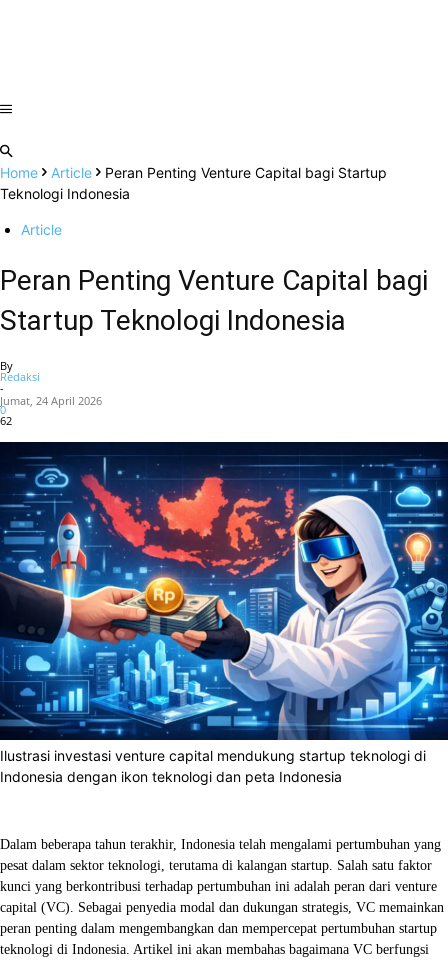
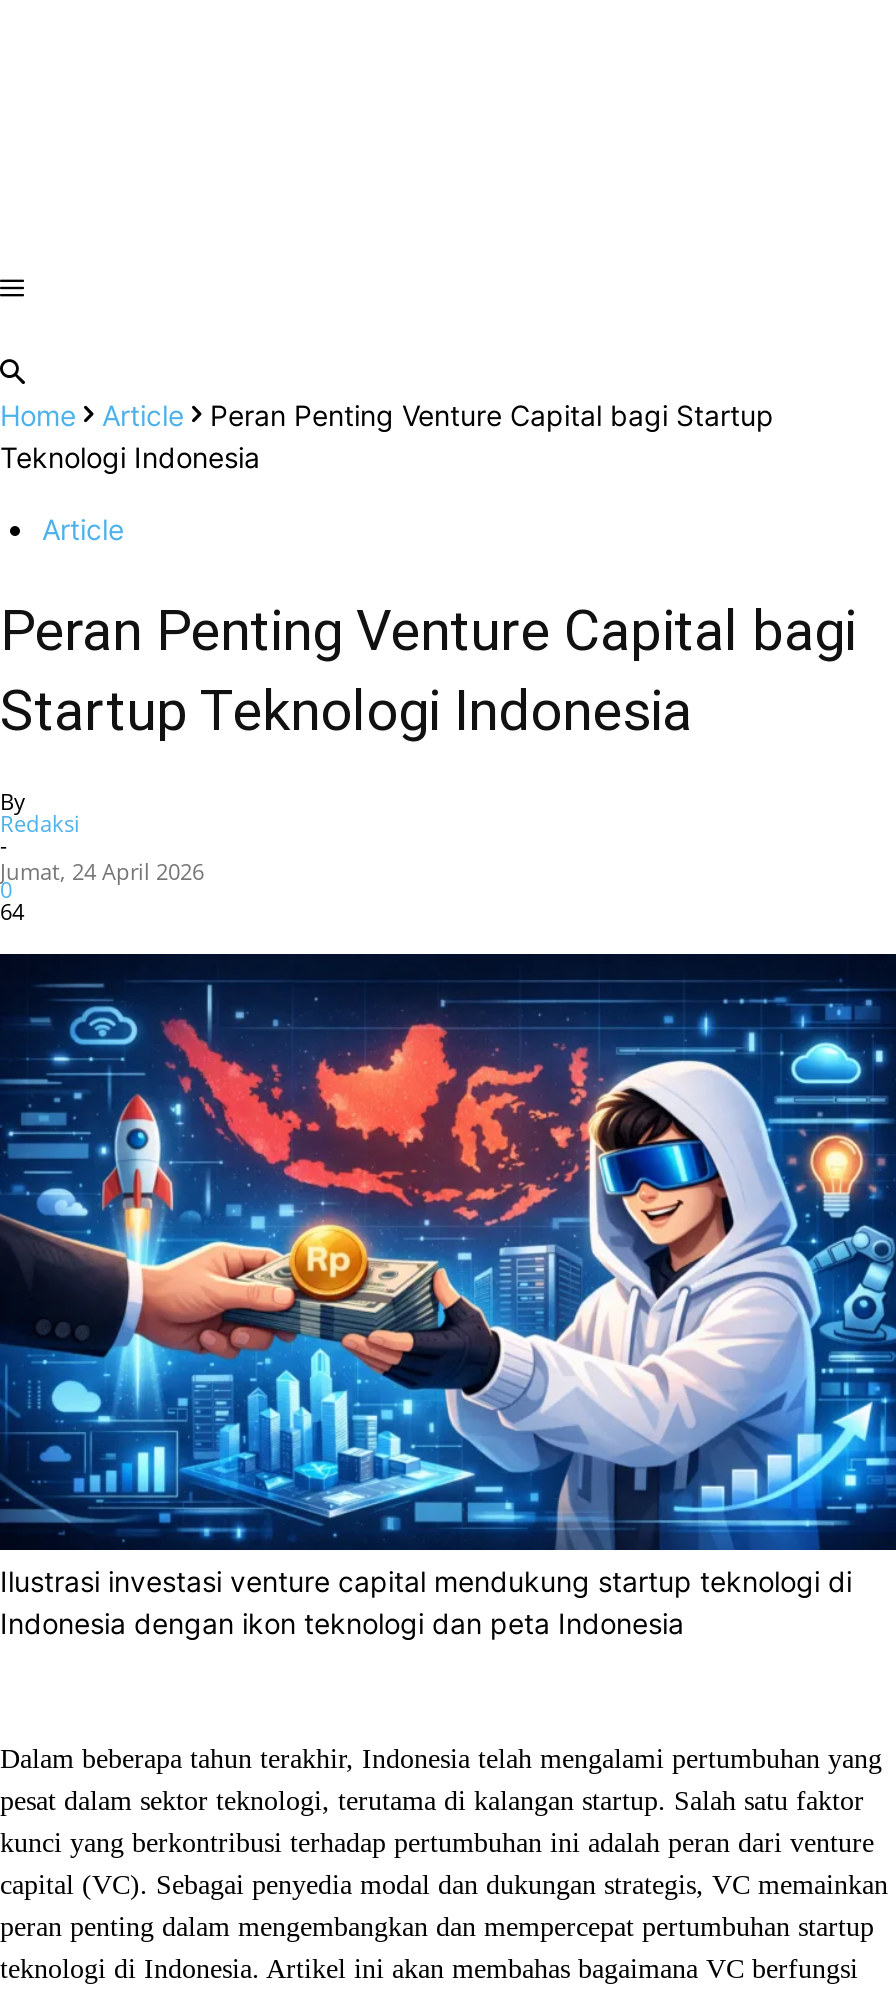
[0,412,12,427] 62 -> [0,895,24,925] 64

